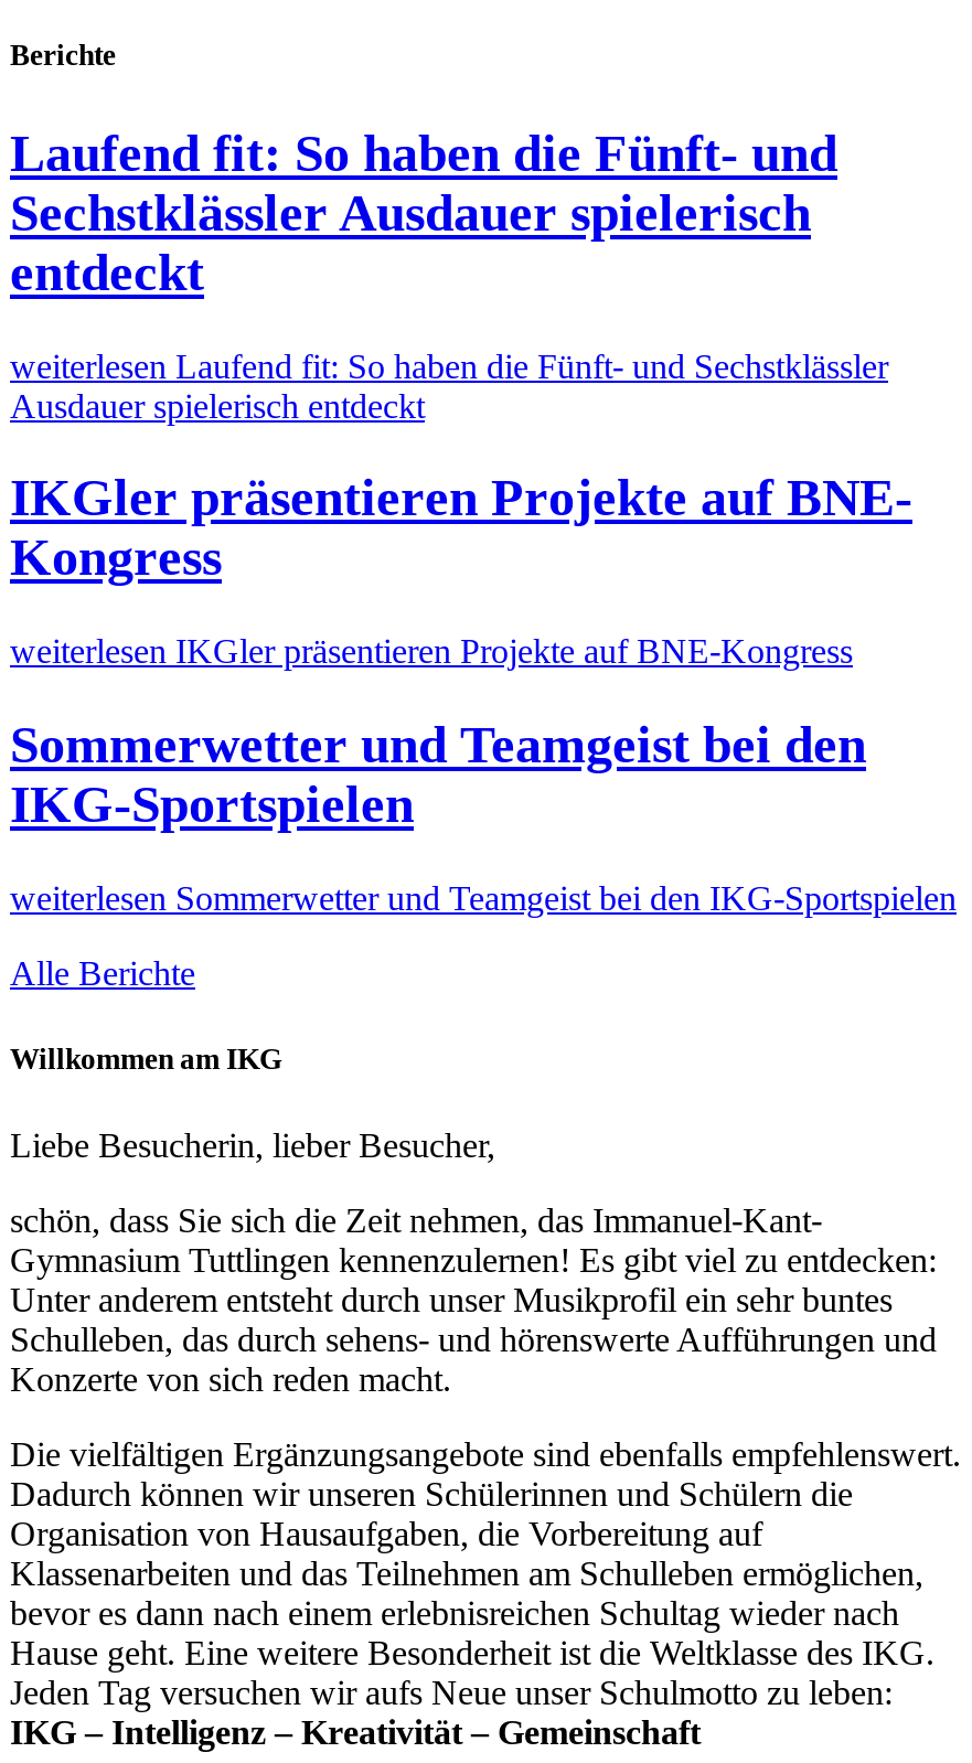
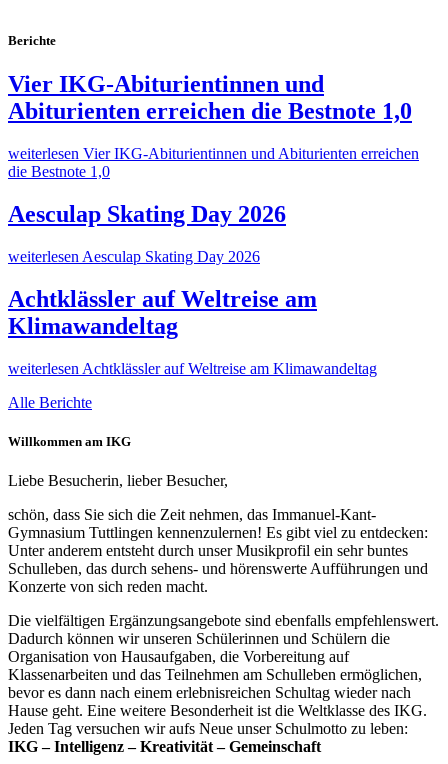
[10,123,837,300] Laufend fit: So haben die Fünft- und | Sechstklässler Ausdauer spielerisch | entdeckt -> [8,71,412,124] Vier IKG-Abiturientinnen und | Abiturienten erreichen die Bestnote 1,0
[10,346,888,423] weiterlesen Laufend fit: So haben die Fünft- und Sechstklässler | Ausdauer spielerisch entdeckt -> [8,145,419,180] weiterlesen Vier IKG-Abiturientinnen und Abiturienten erreichen | die Bestnote 1,0
[10,469,912,586] IKGler präsentieren Projekte auf BNE- | Kongress -> [8,201,286,227] Aesculap Skating Day 2026
[10,632,853,670] weiterlesen IKGler präsentieren Projekte auf BNE-Kongress -> [8,248,260,265] weiterlesen Aesculap Skating Day 2026
[10,716,866,833] Sommerwetter und Teamgeist bei den | IKG-Sportspielen -> [8,286,317,339] Achtklässler auf Weltreise am | Klimawandeltag
[10,879,957,917] weiterlesen Sommerwetter und Teamgeist bei den IKG-Sportspielen -> [8,360,377,377] weiterlesen Achtklässler auf Weltreise am Klimawandeltag

